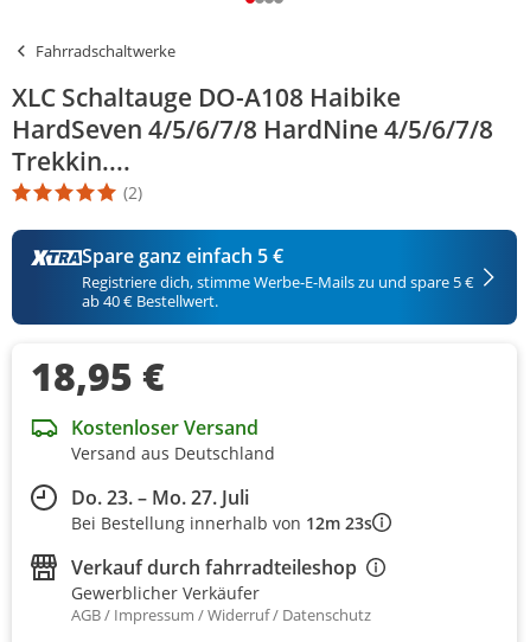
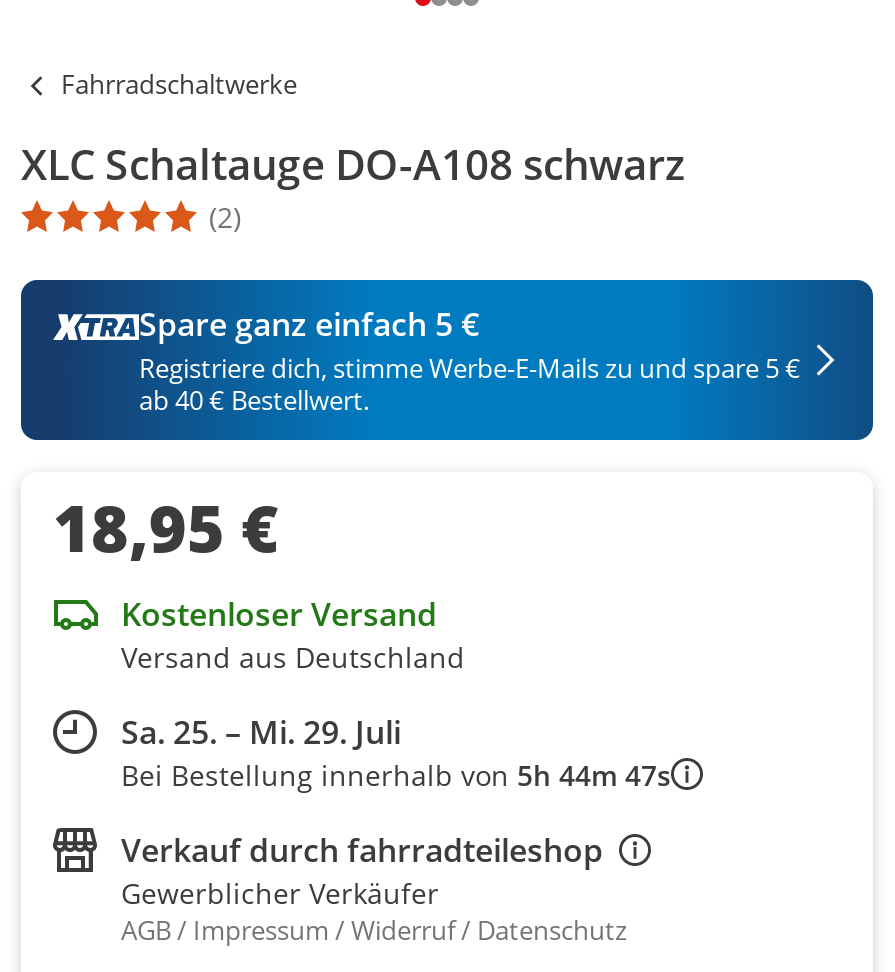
[12,81,493,178] XLC Schaltauge DO-A108 Haibike | HardSeven 4/5/6/7/8 HardNine 4/5/6/7/8 | Trekkin.... -> [21,136,685,192] XLC Schaltauge DO-A108 schwarz
[71,485,372,534] Do. 23. – Mo. 27. Juli | Bei Bestellung innerhalb von 12m 23s -> [121,710,671,794] Sa. 25. – Mi. 29. Juli | Bei Bestellung innerhalb von 5h 44m 47s

